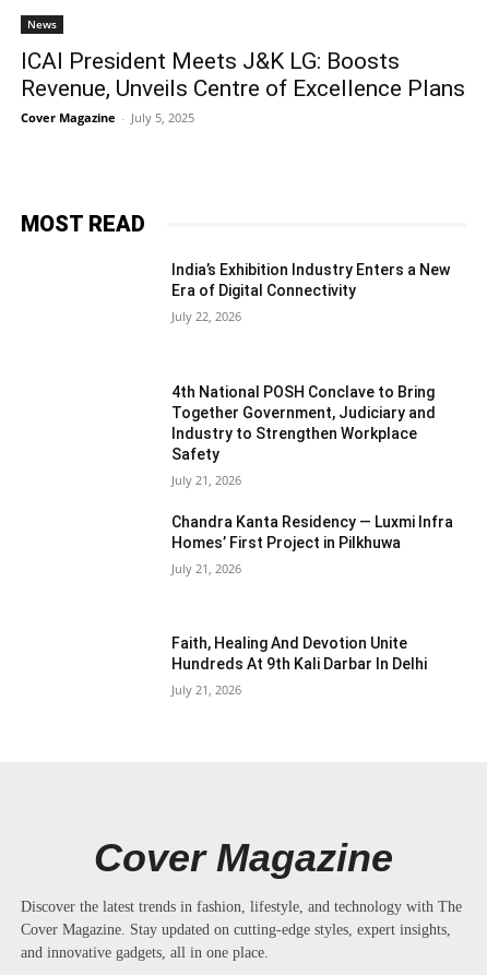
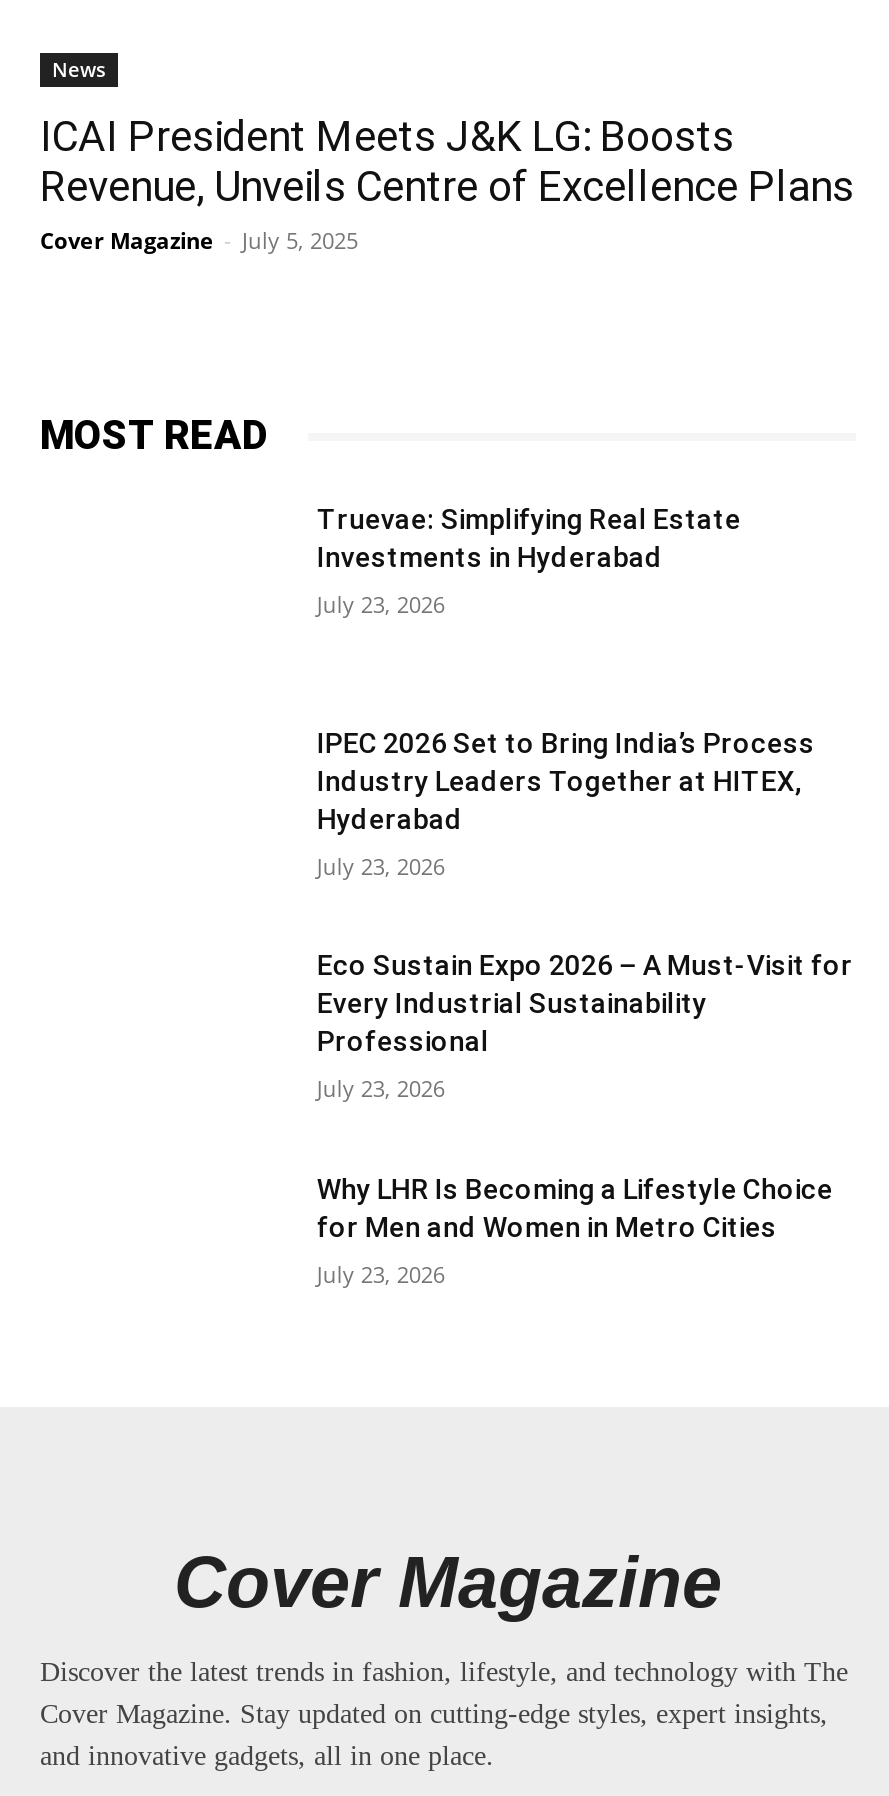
[172,261,450,299] India’s Exhibition Industry Enters a New | Era of Digital Connectivity -> [317,503,741,573] Truevae: Simplifying Real Estate | Investments in Hyderabad
[172,308,242,324] July 22, 2026 -> [317,589,445,619] July 23, 2026
[172,383,436,463] 4th National POSH Conclave to Bring | Together Government, Judiciary and | Industry to Strengthen Workplace | Safety -> [317,726,815,834] IPEC 2026 Set to Bring India’s Process | Industry Leaders Together at HITEX, | Hyderabad
[172,471,242,488] July 21, 2026 -> [317,850,445,880] July 23, 2026
[172,513,454,551] Chandra Kanta Residency — Luxmi Infra | Homes’ First Project in Pilkhuwa -> [317,950,853,1058] Eco Sustain Expo 2026 – A Must-Visit for | Every Industrial Sustainability | Professional
[172,560,242,576] July 21, 2026 -> [317,1074,445,1104] July 23, 2026
[172,635,427,673] Faith, Healing And Devotion Unite | Hundreds At 9th Kali Darbar In Delhi -> [317,1173,833,1243] Why LHR Is Becoming a Lifestyle Choice | for Men and Women in Metro Cities
[172,682,242,698] July 21, 2026 -> [317,1259,445,1289] July 23, 2026

